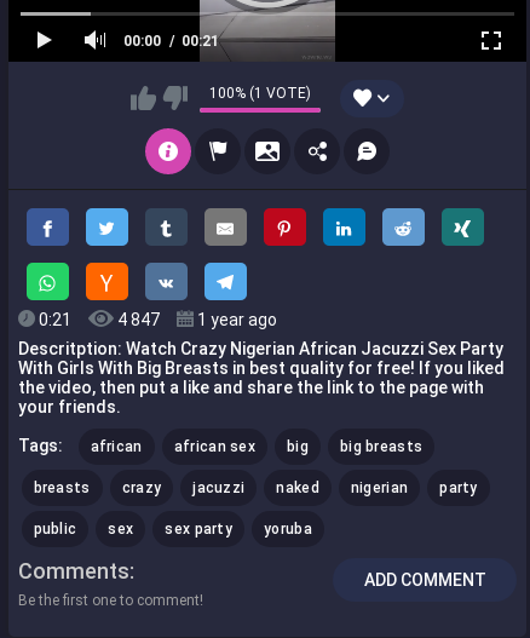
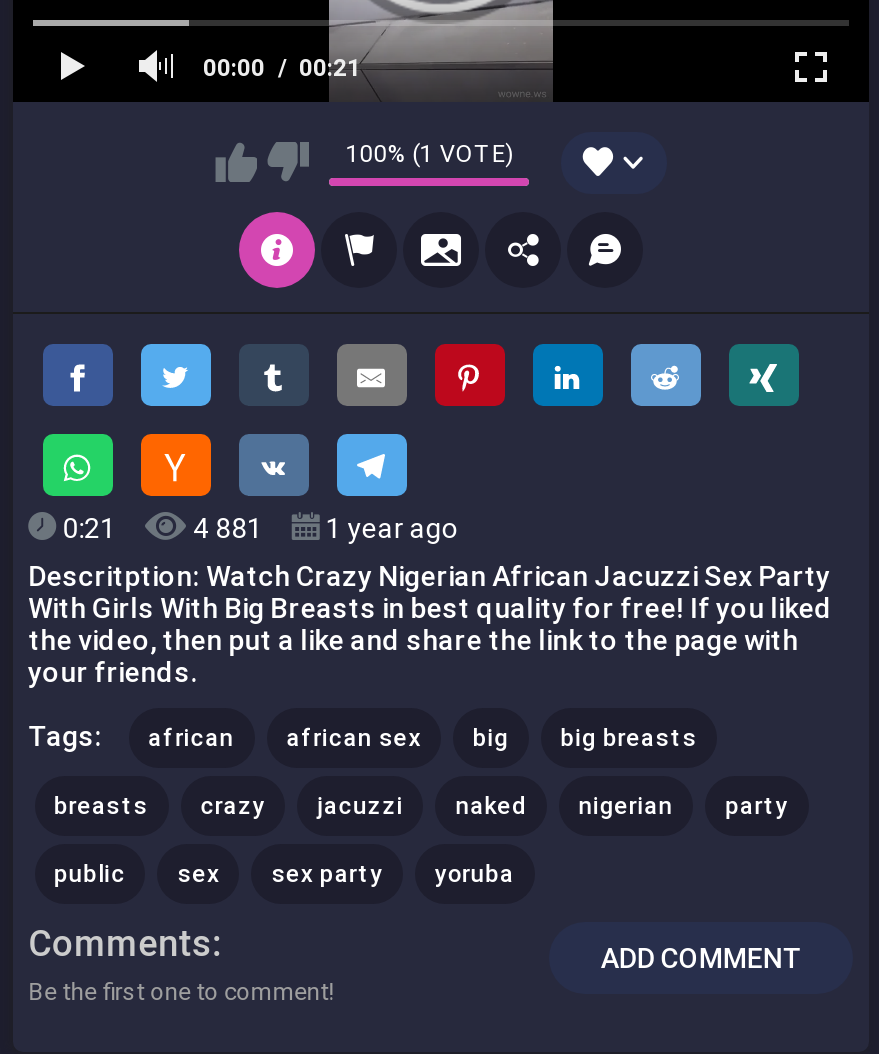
[117,310,278,330] 4 847 1 year ago -> [193,513,458,545] 4 881 1 year ago

